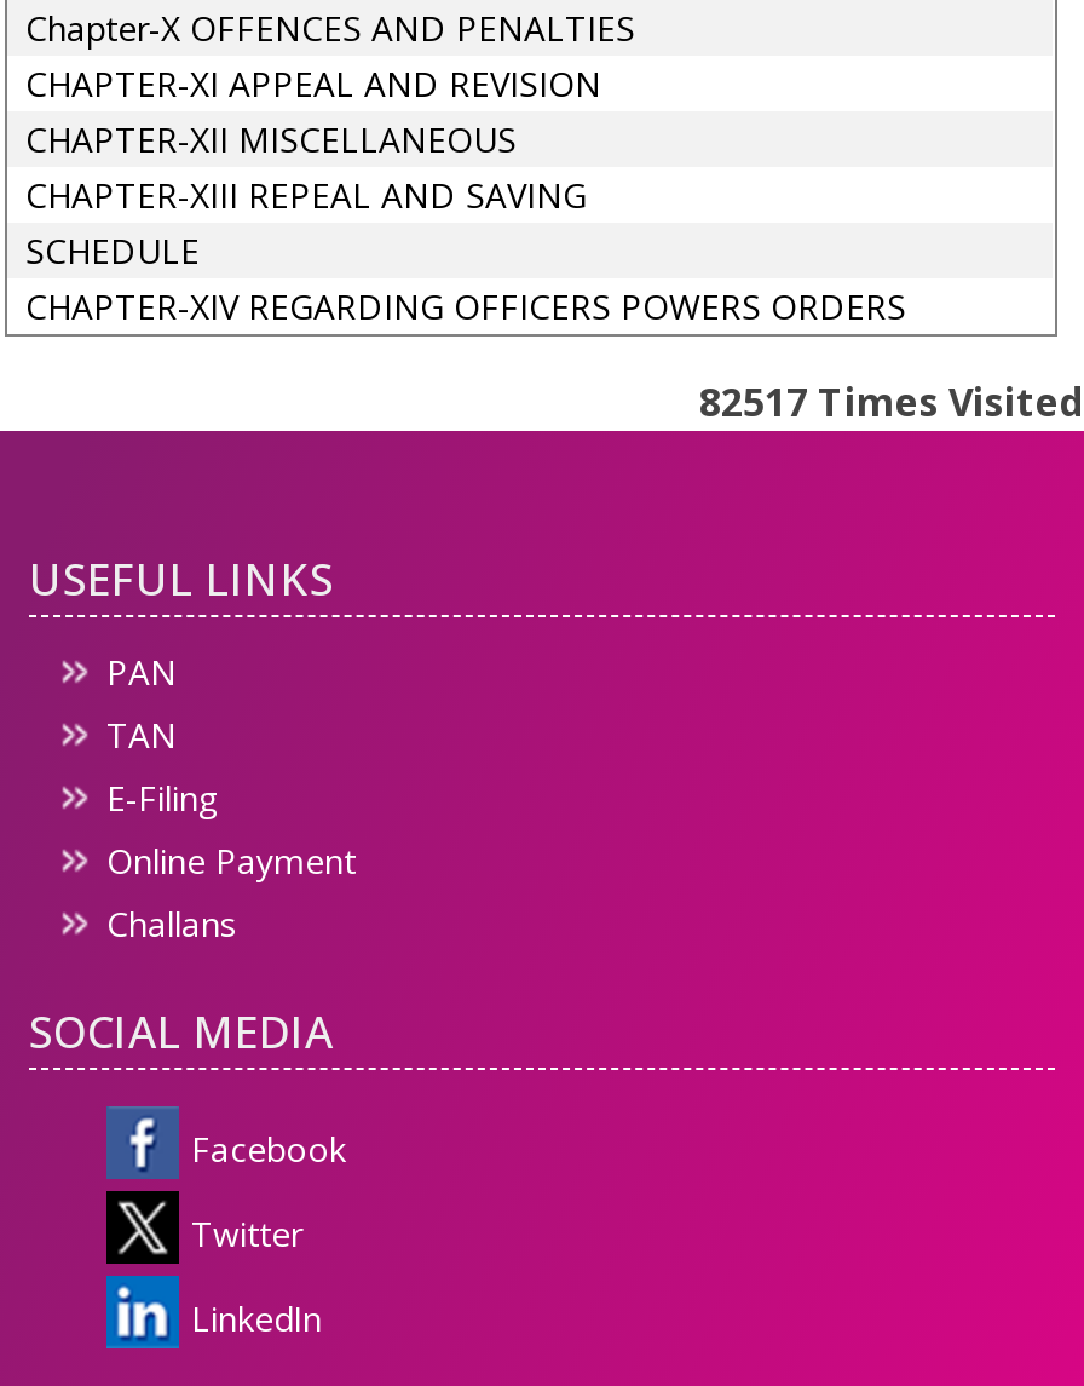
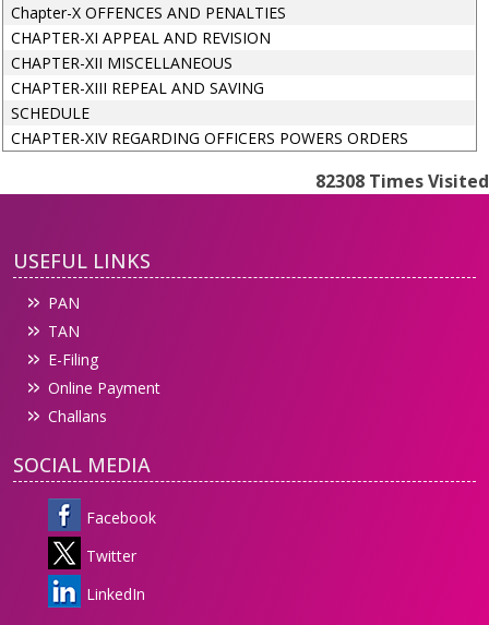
[699,375,1084,429] 82517 Times Visited -> [315,169,489,193] 82308 Times Visited

